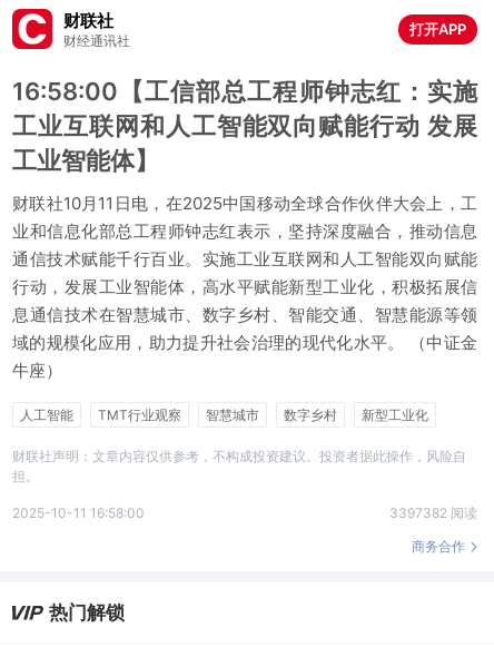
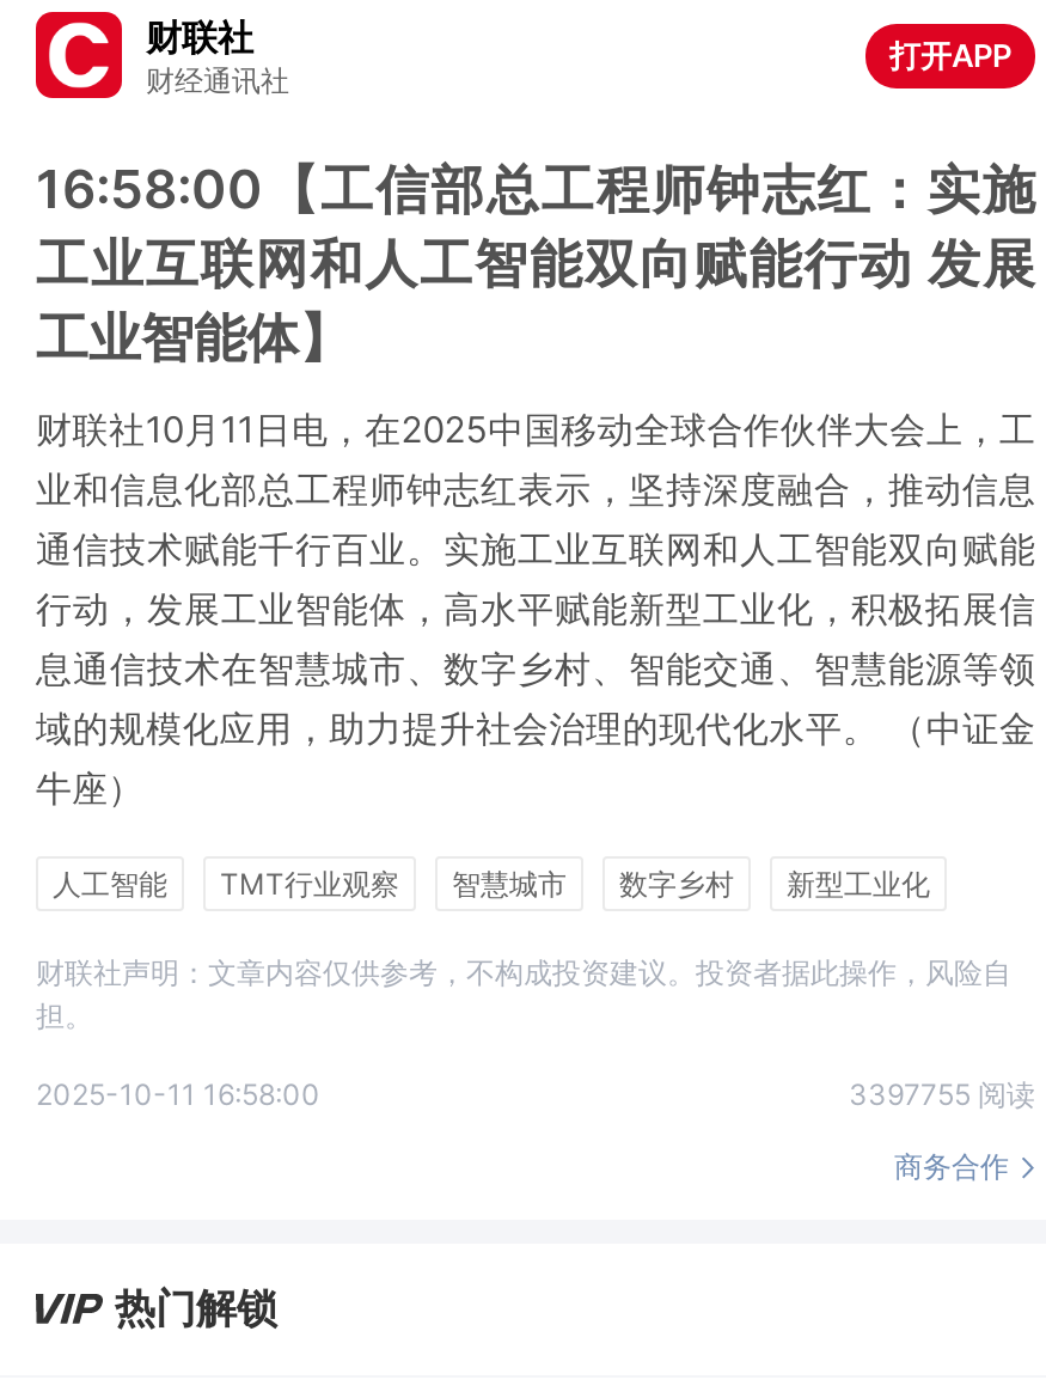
[389,504,477,521] 3397382 阅读 -> [849,1076,1035,1112] 3397755 阅读

